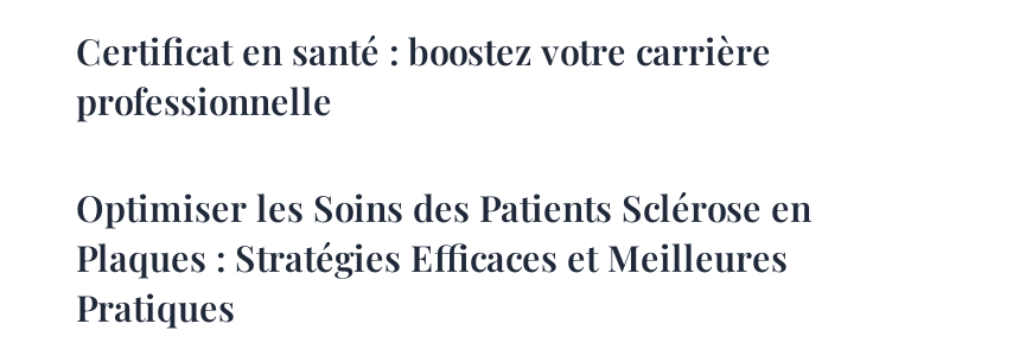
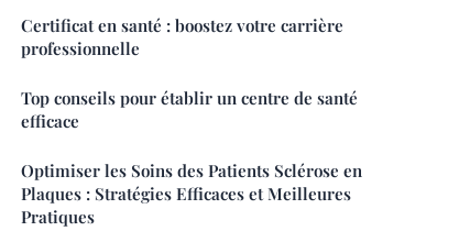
none -> [21,86,358,131] Top conseils pour établir un centre de santé | efficace

